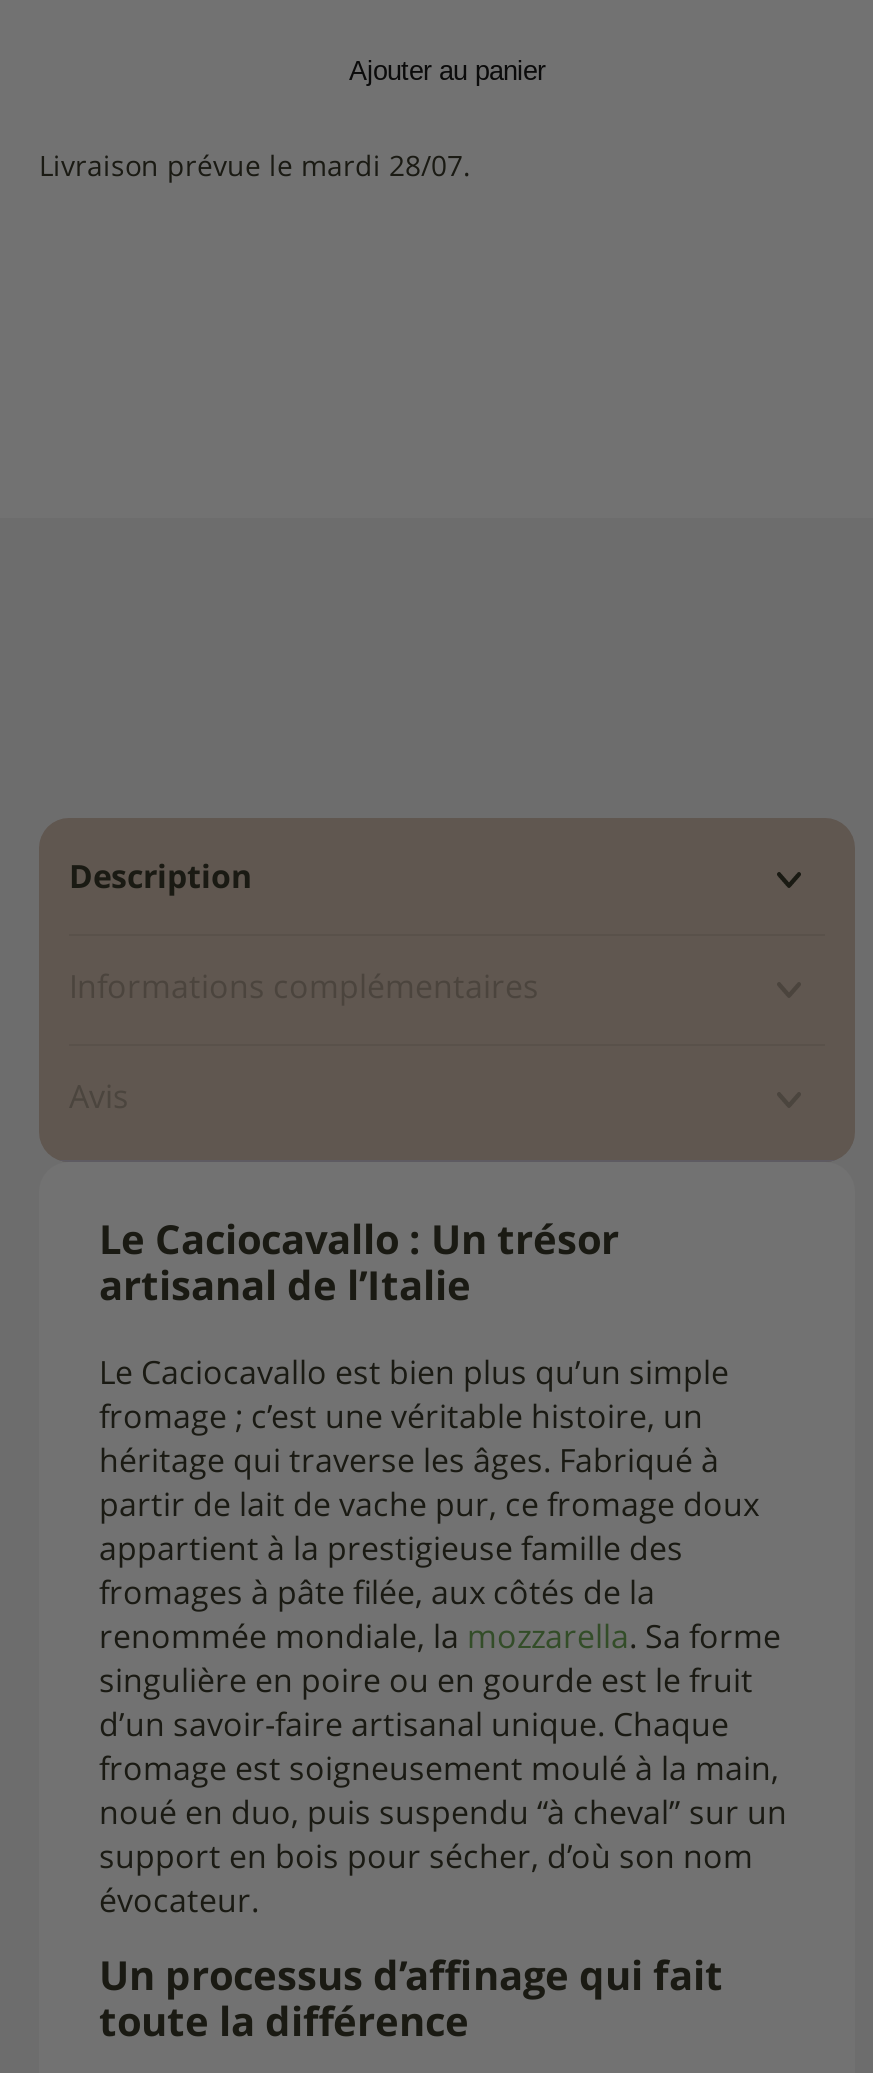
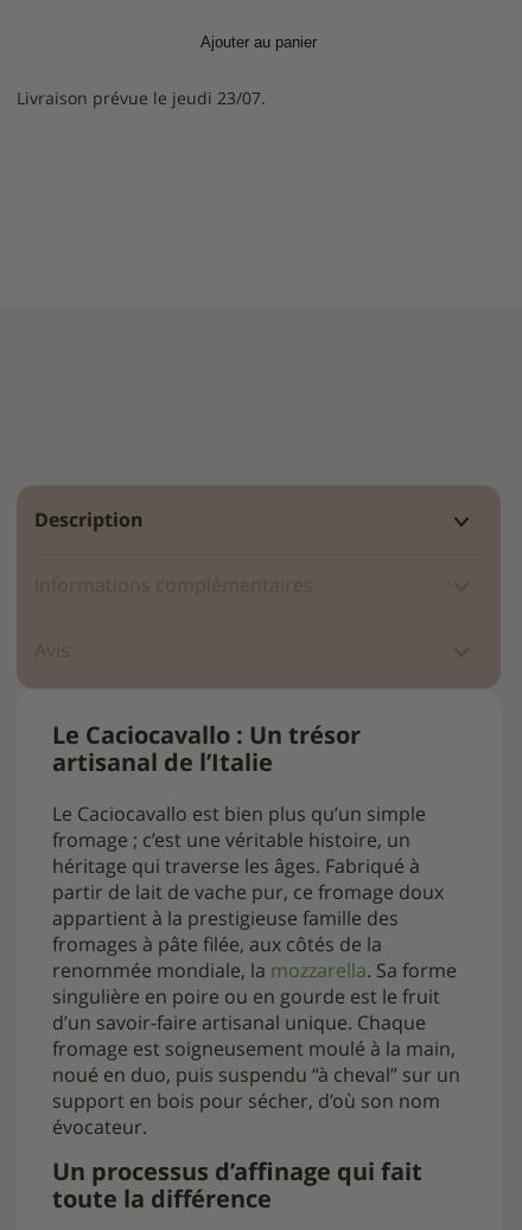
[39,154,471,182] Livraison prévue le mardi 28/07. -> [17,91,266,108] Livraison prévue le jeudi 23/07.

